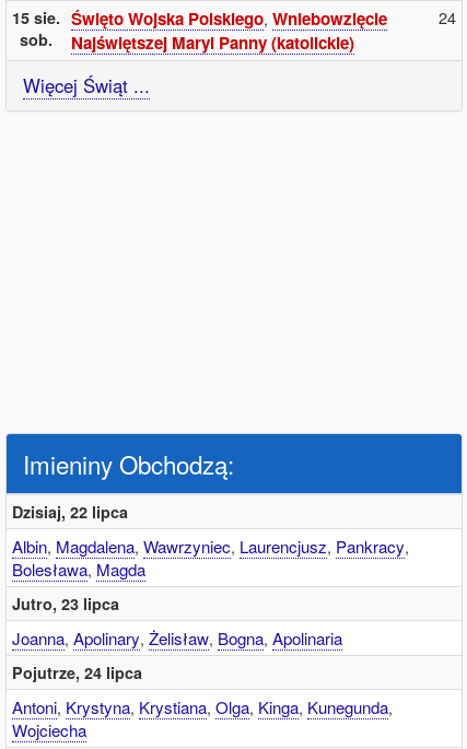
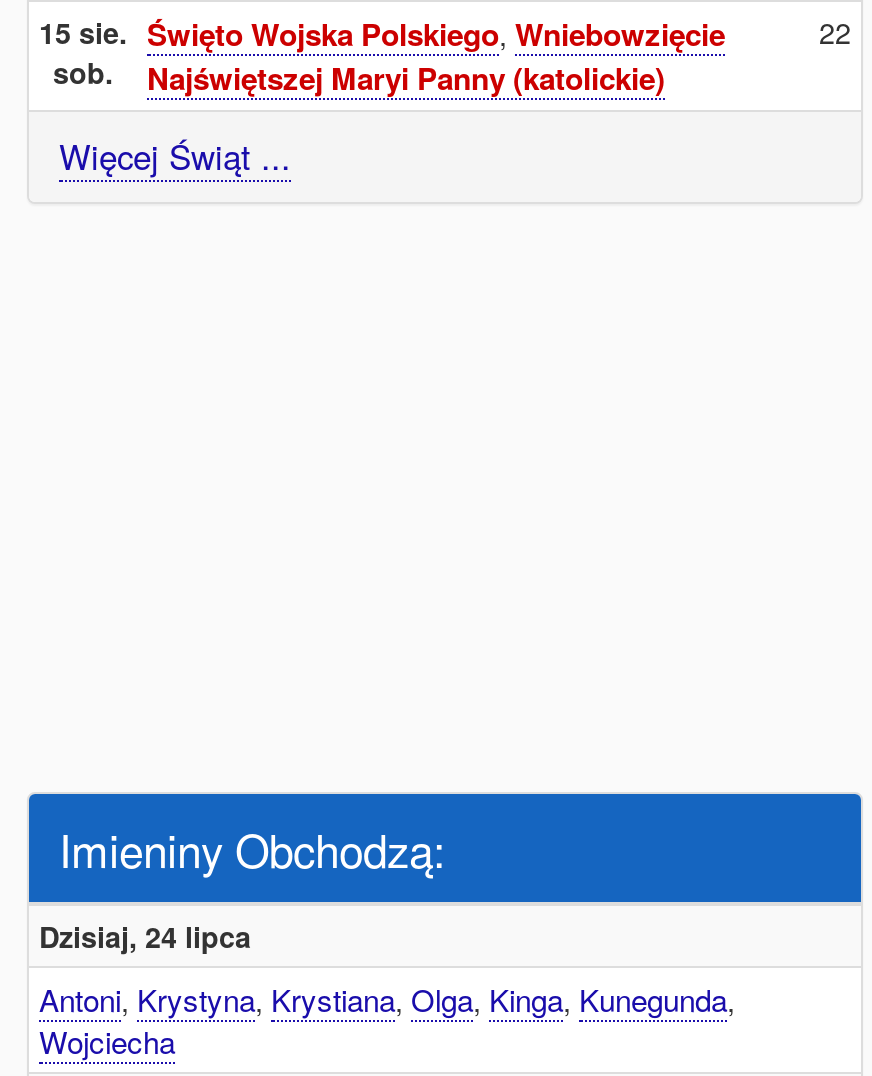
[439,5,456,28] 24 -> [819,10,851,52] 22
[12,501,409,683] Dzisiaj, 22 lipca | Albin, Magdalena, Wawrzyniec, Laurencjusz, Pankracy, | Bolesława,Magda | Jutro, 23 lipca | Joanna, Apolinary, Żelisław, Bogna, Apolinaria | Pojutrze, 24 lipca -> [39,916,251,956] Dzisiaj, 24 lipca

